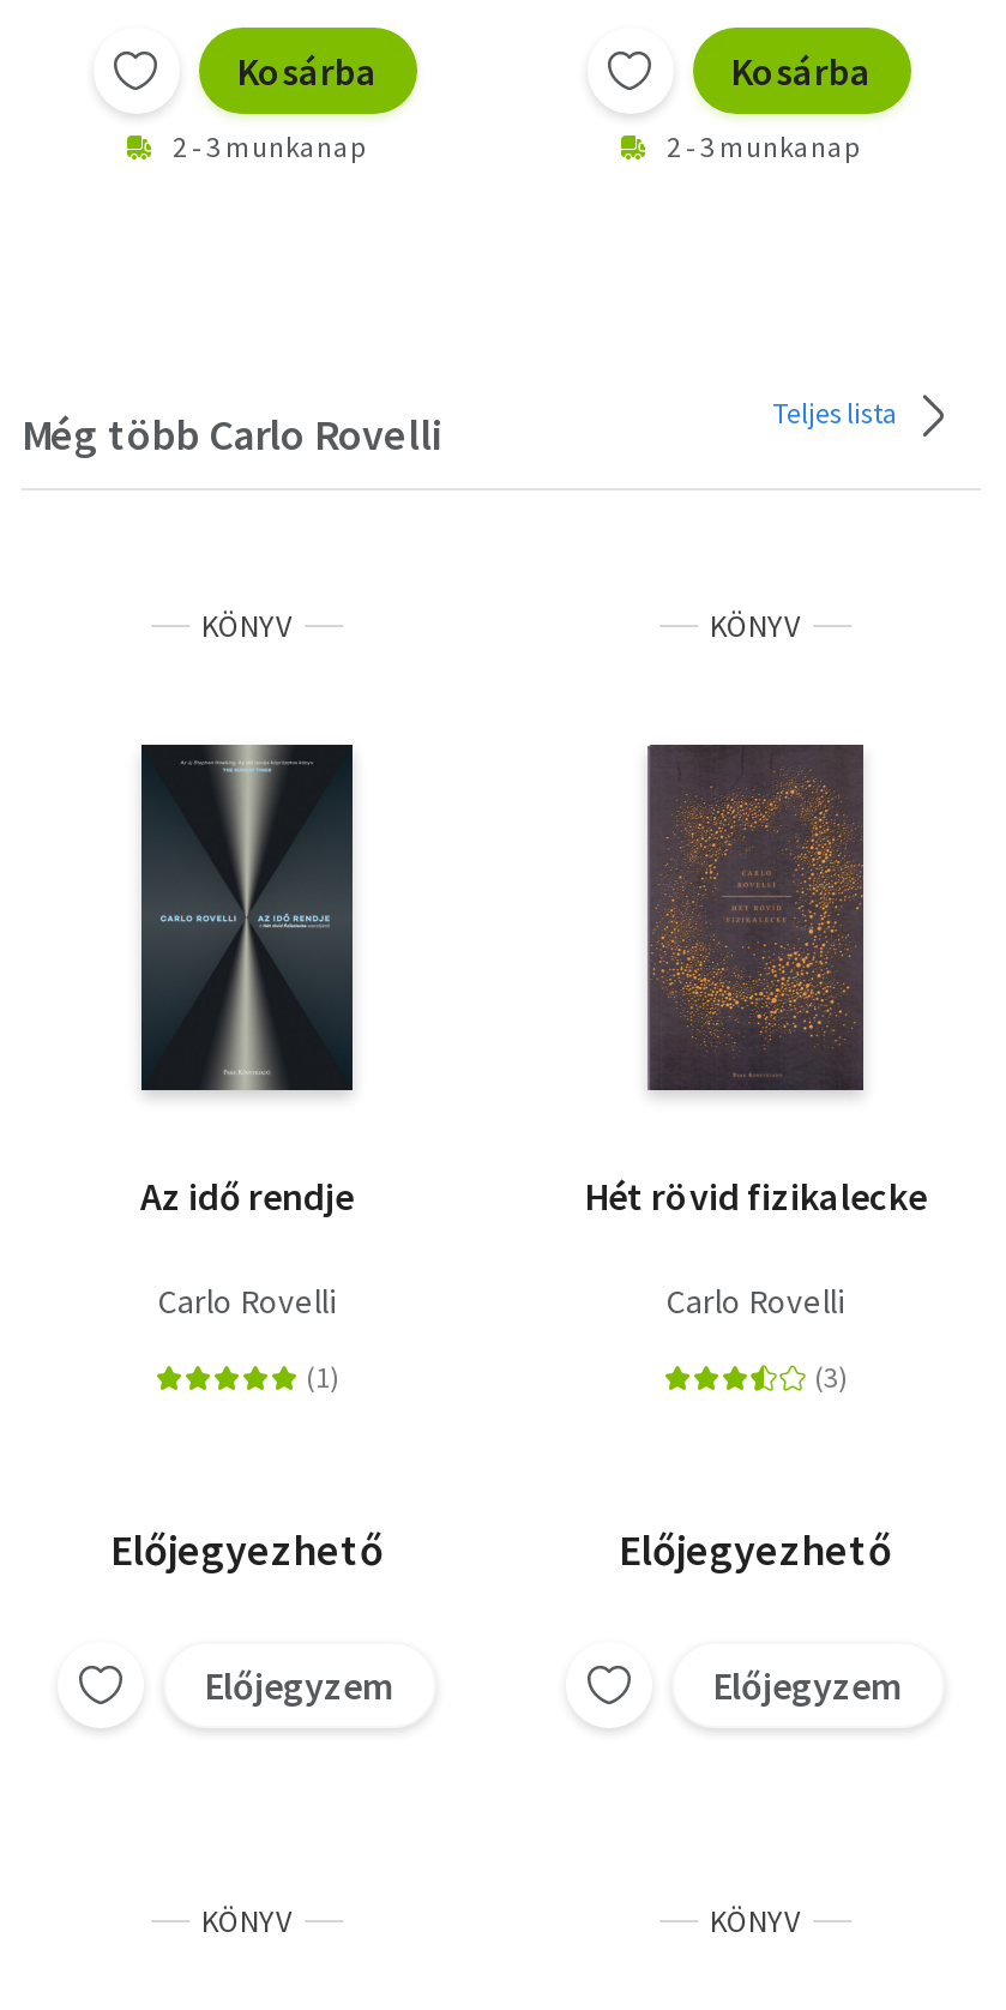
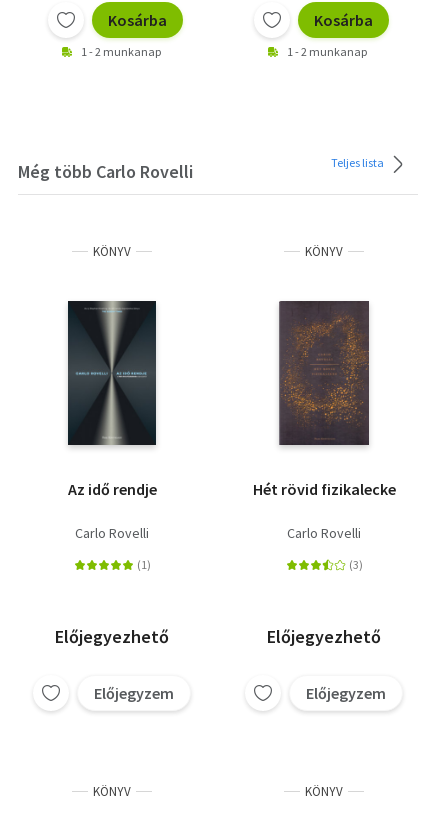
[173,128,365,164] 2 - 3 munkanap -> [81,44,161,59] 1 - 2 munkanap
[667,128,859,164] 2 - 3 munkanap -> [287,44,367,59] 1 - 2 munkanap

